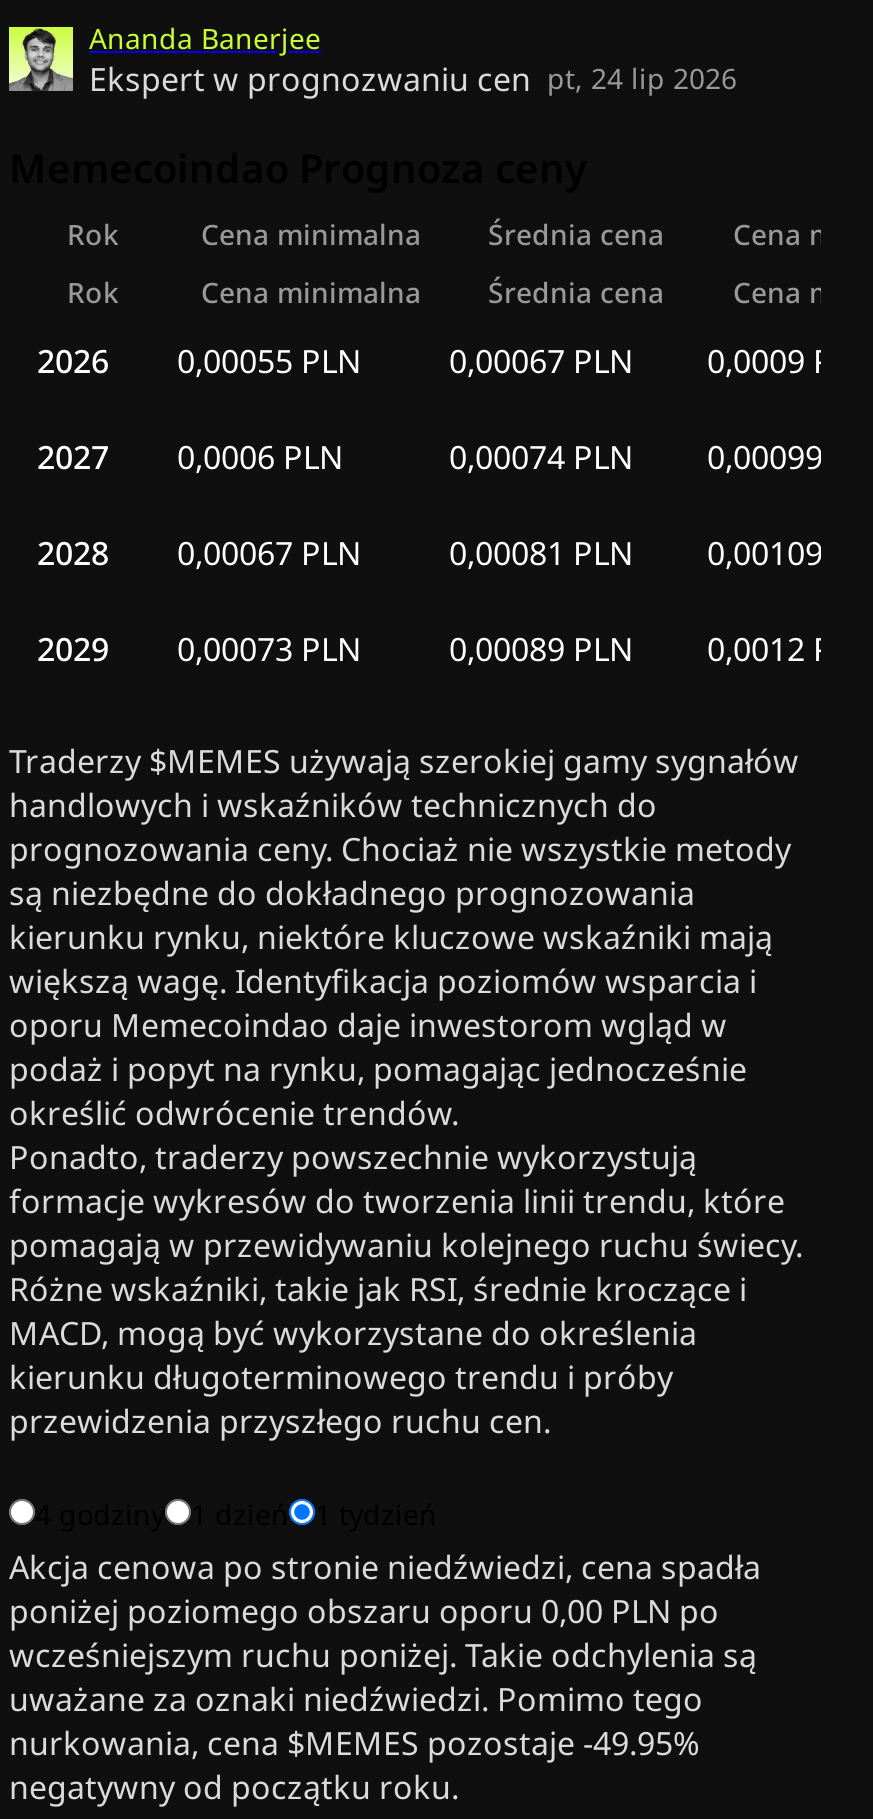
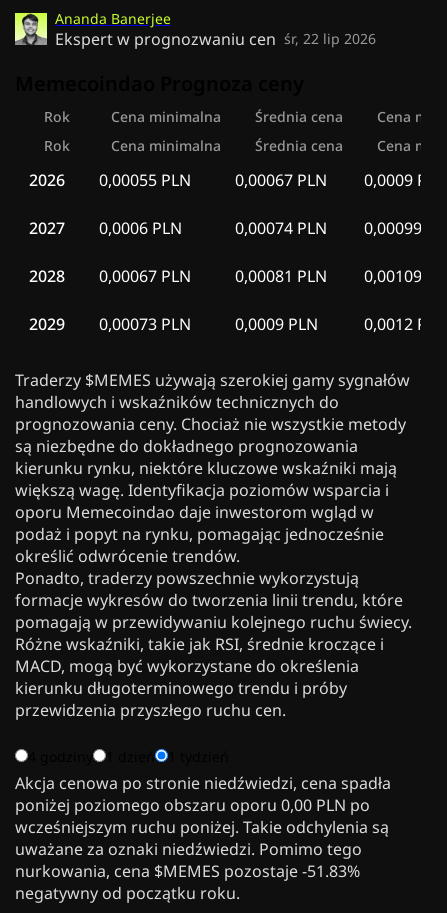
[89,57,737,101] Ekspert w prognozwaniu cen pt, 24 lip 2026 -> [55,28,376,50] Ekspert w prognozwaniu cen śr, 22 lip 2026
[449,627,633,671] 0,00089 PLN -> [235,313,318,335] 0,0009 PLN
[9,1721,699,1765] nurkowania, cena $MEMES pozostaje -49.95% -> [15,860,360,882] nurkowania, cena $MEMES pozostaje -51.83%

